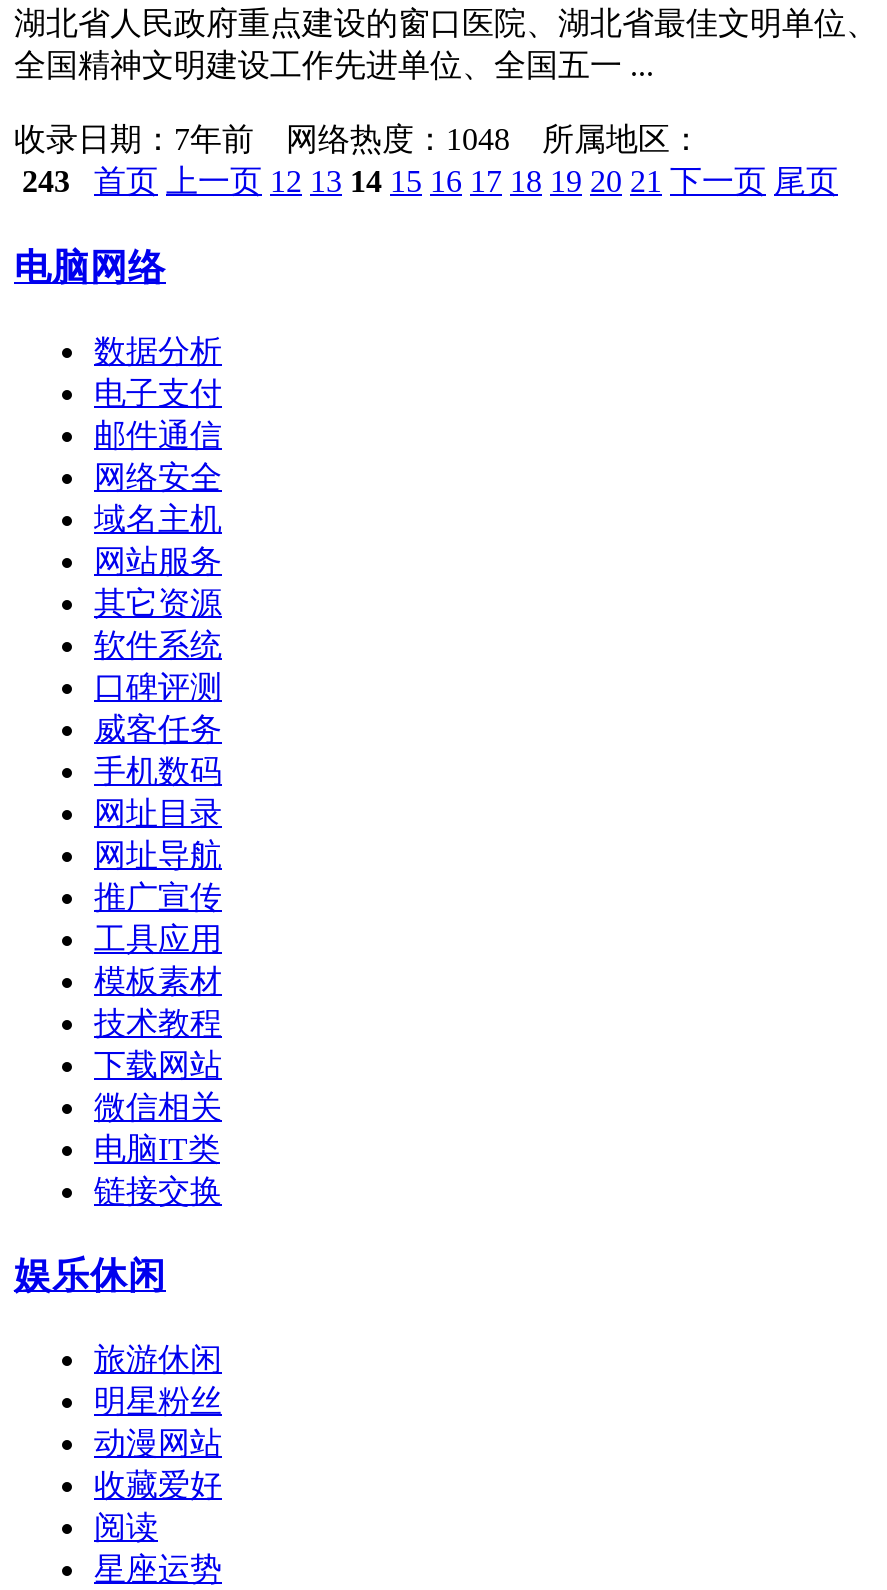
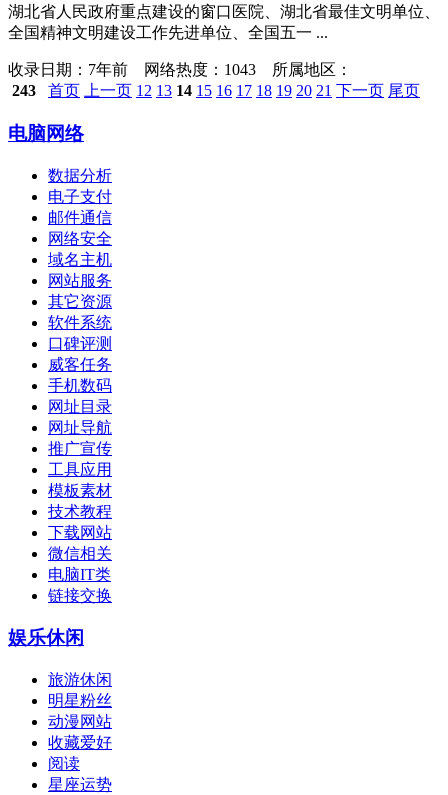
[14,122,702,156] 收录日期：7年前 网络热度：1048 所属地区： -> [8,61,352,78] 收录日期：7年前 网络热度：1043 所属地区：

